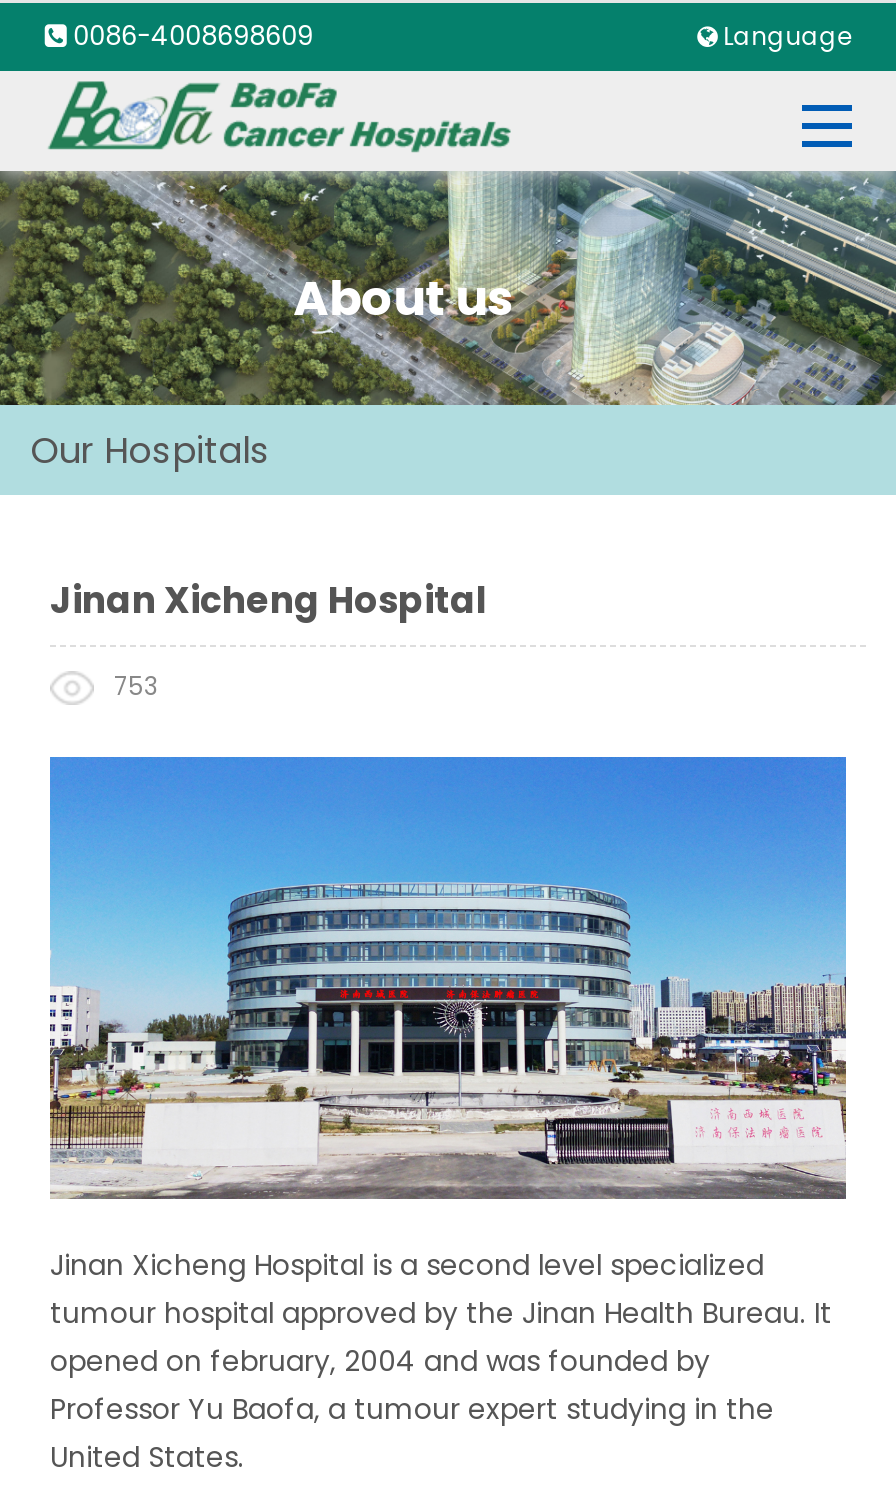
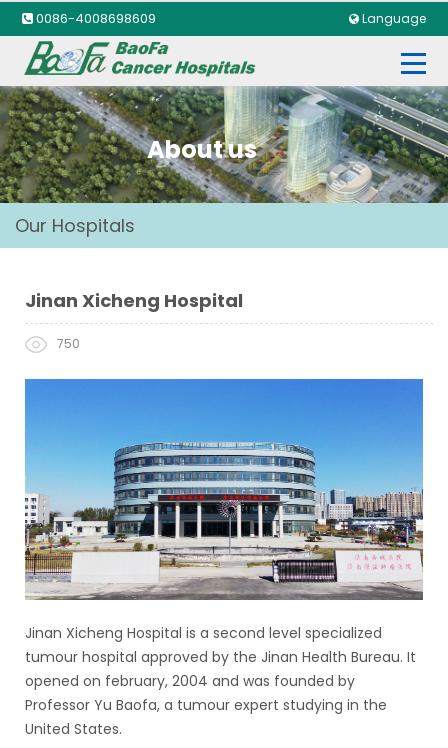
[114,668,158,702] 753 -> [57,335,80,352] 750

